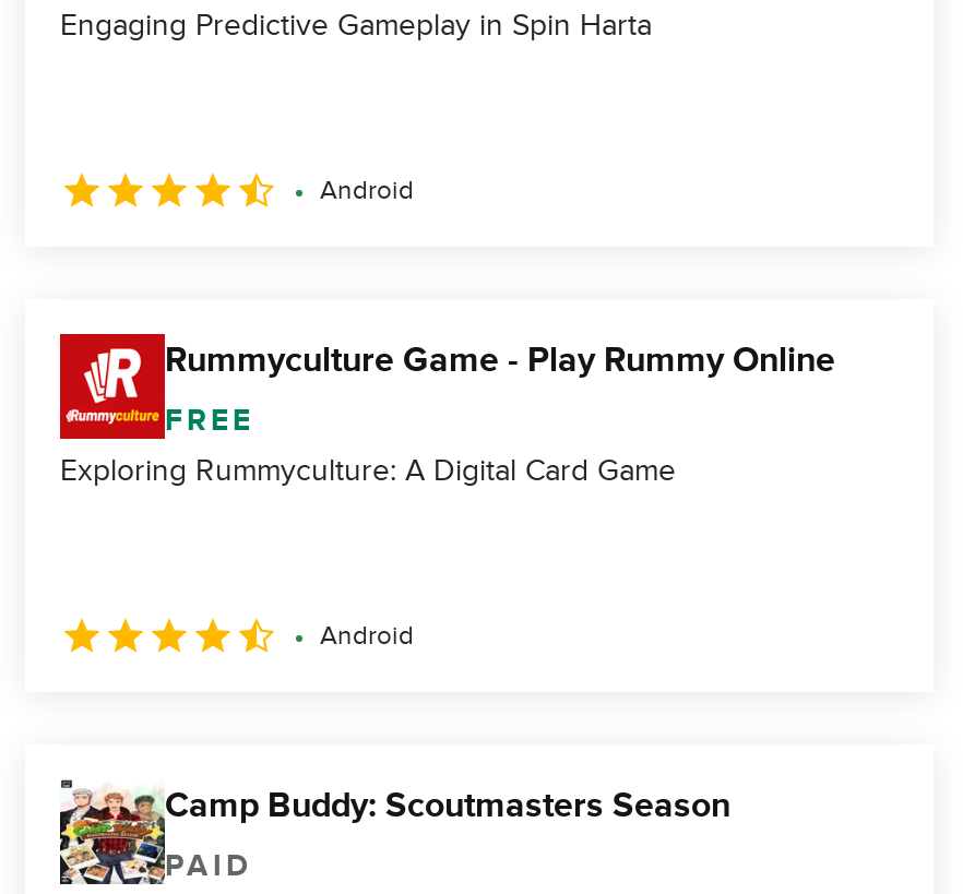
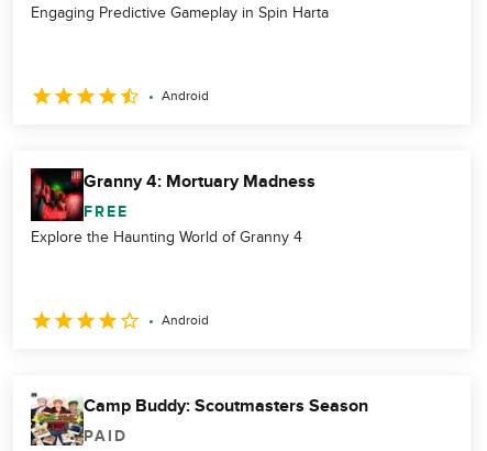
[58,332,835,437] [image] | Rummyculture Game - Play Rummy Online -> [30,167,316,220] [image] | Granny 4: Mortuary Madness
[60,452,676,489] Exploring Rummyculture: A Digital Card Game -> [31,228,302,246] Explore the Haunting World of Granny 4

